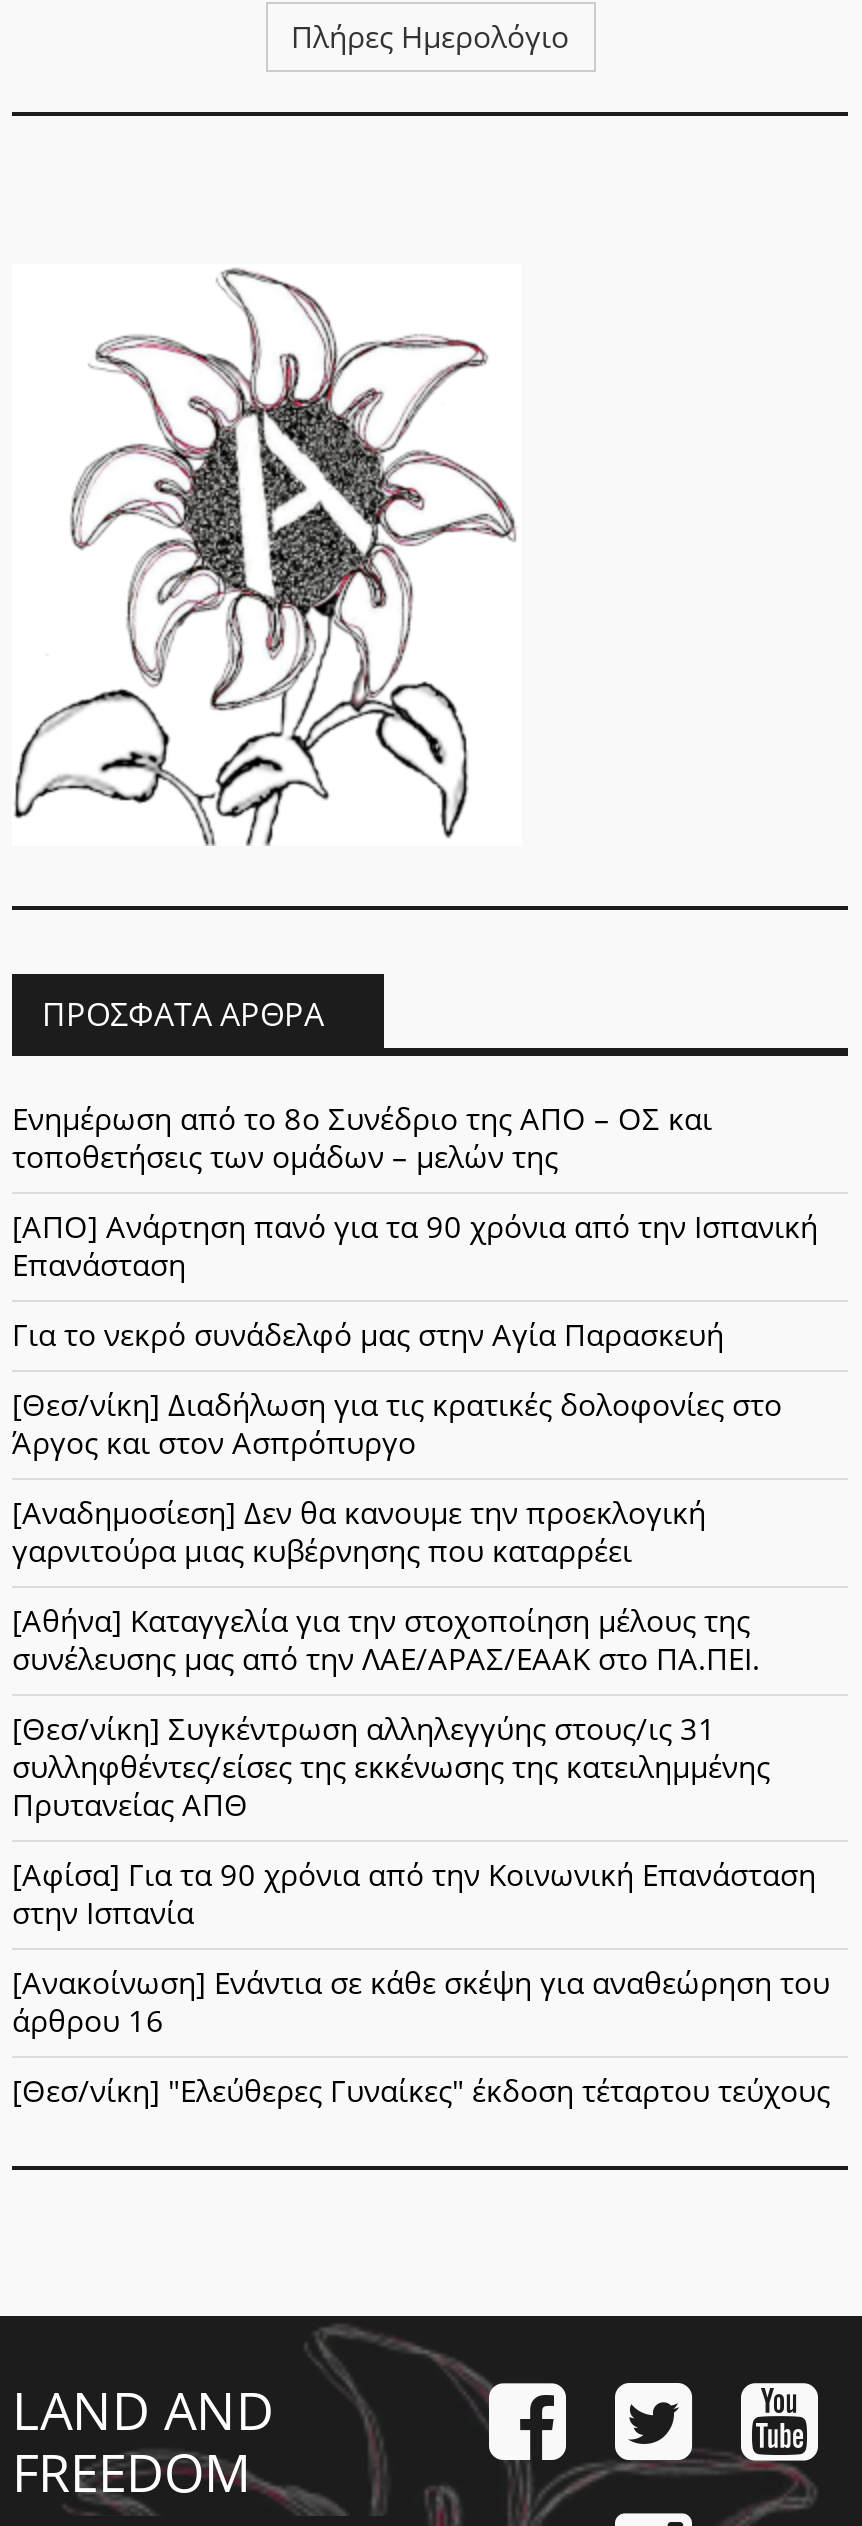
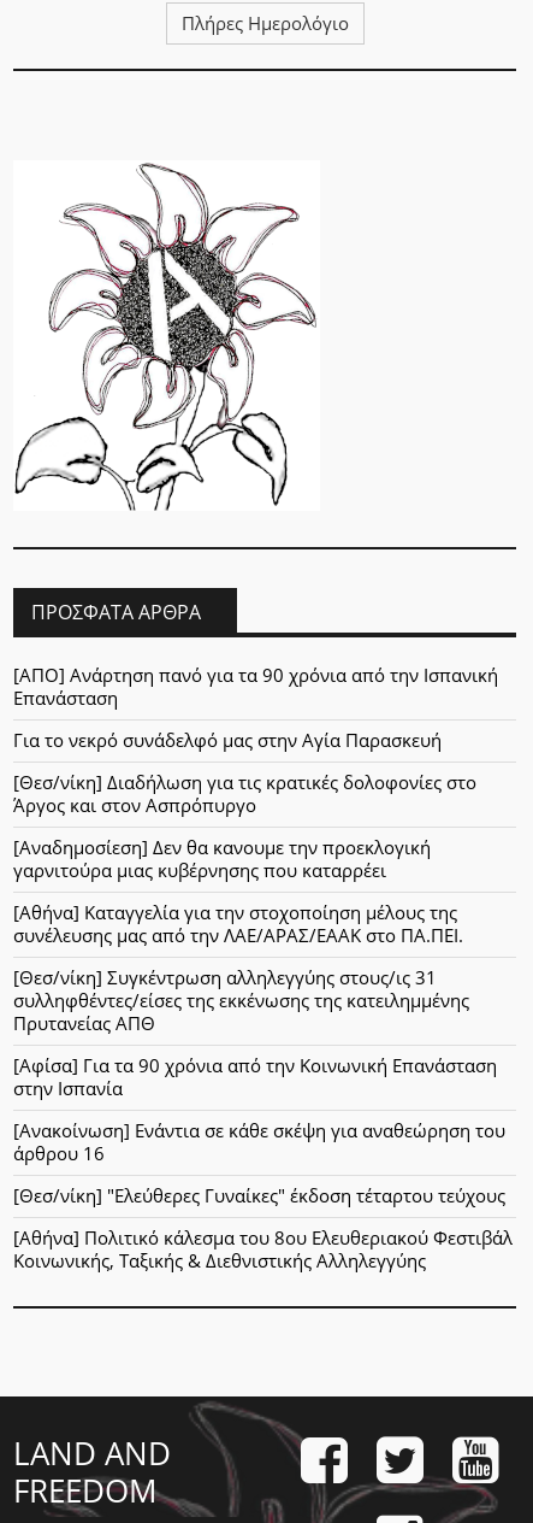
[12,1098,712,1176] Ενημέρωση από το 8ο Συνέδριο της ΑΠΟ – ΟΣ και | τοποθετήσεις των ομάδων – μελών της -> none
moved [12,1206,830,2110] -> [13,663,505,1207]: [ΑΠΟ] Ανάρτηση πανό για τα 90 χρόνια από την Ισπανική | Επανάσταση | Για το νεκρό συνάδελφό μας στην Αγία Παρασκευή | ... | άρθρου 16 | [Θεσ/νίκη] "Ελεύθερες Γυναίκες" έκδοση τέταρτου τεύχους
none -> [13,1225,513,1272] [Αθήνα] Πολιτικό κάλεσμα του 8ου Ελευθεριακού Φεστιβάλ | Κοινωνικής, Ταξικής & Διεθνιστικής Αλληλεγγύης

